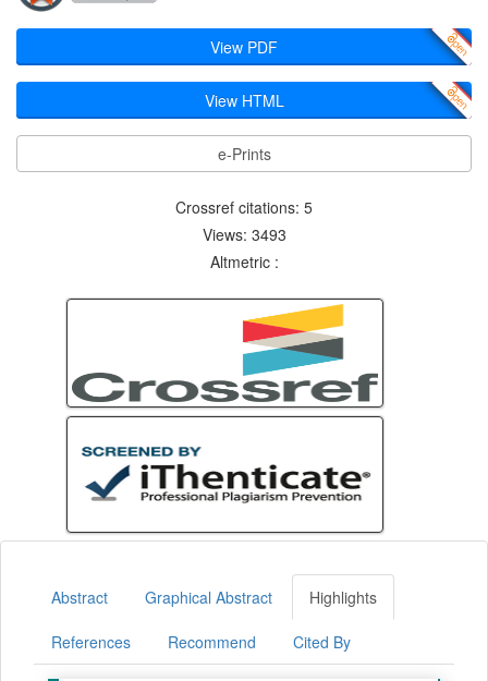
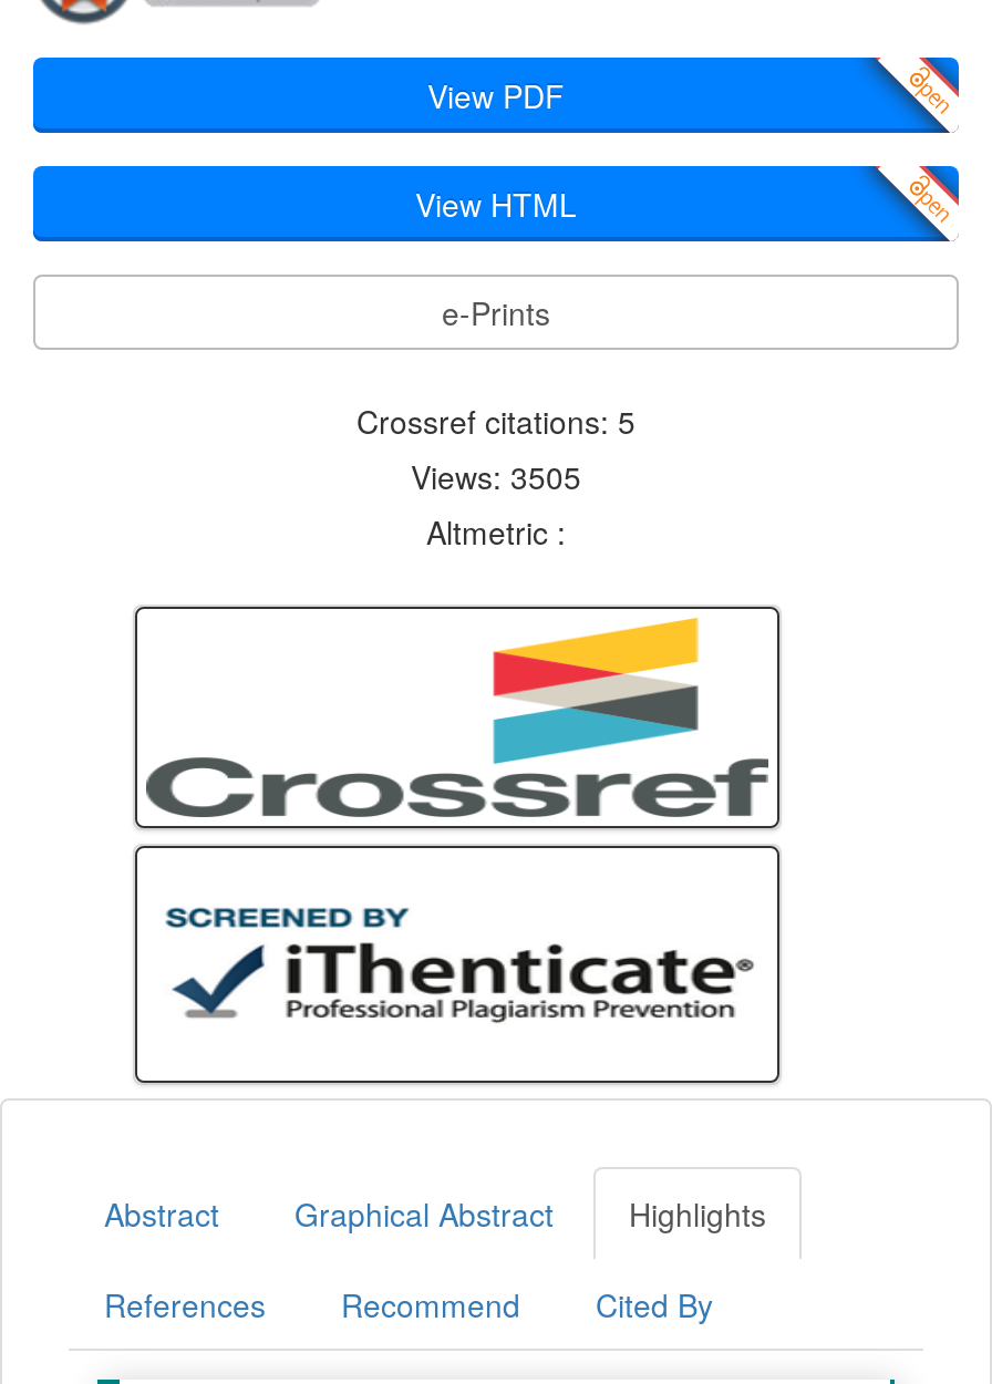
[202,224,286,245] Views: 3493 -> [411,455,581,499] Views: 3505

